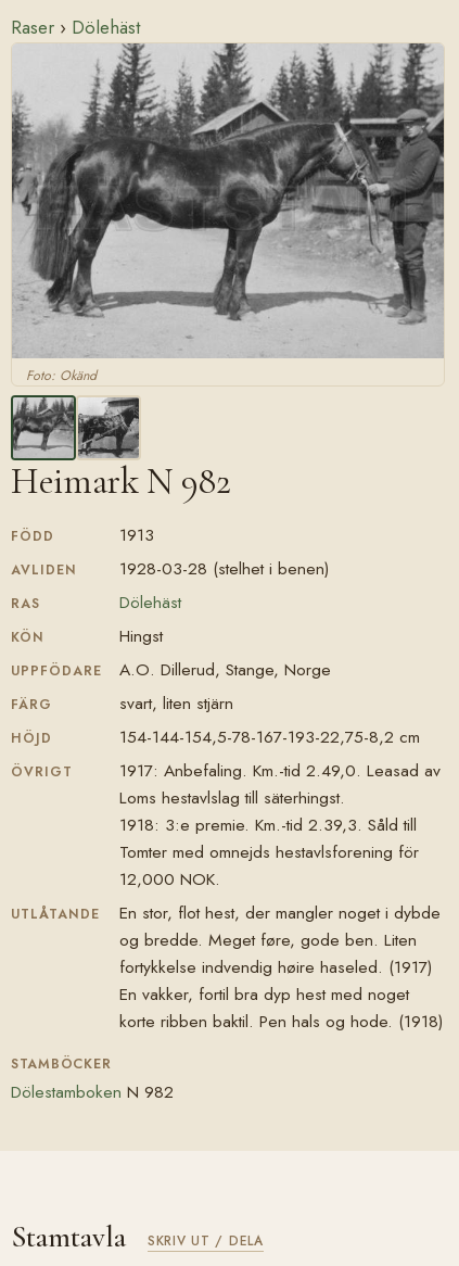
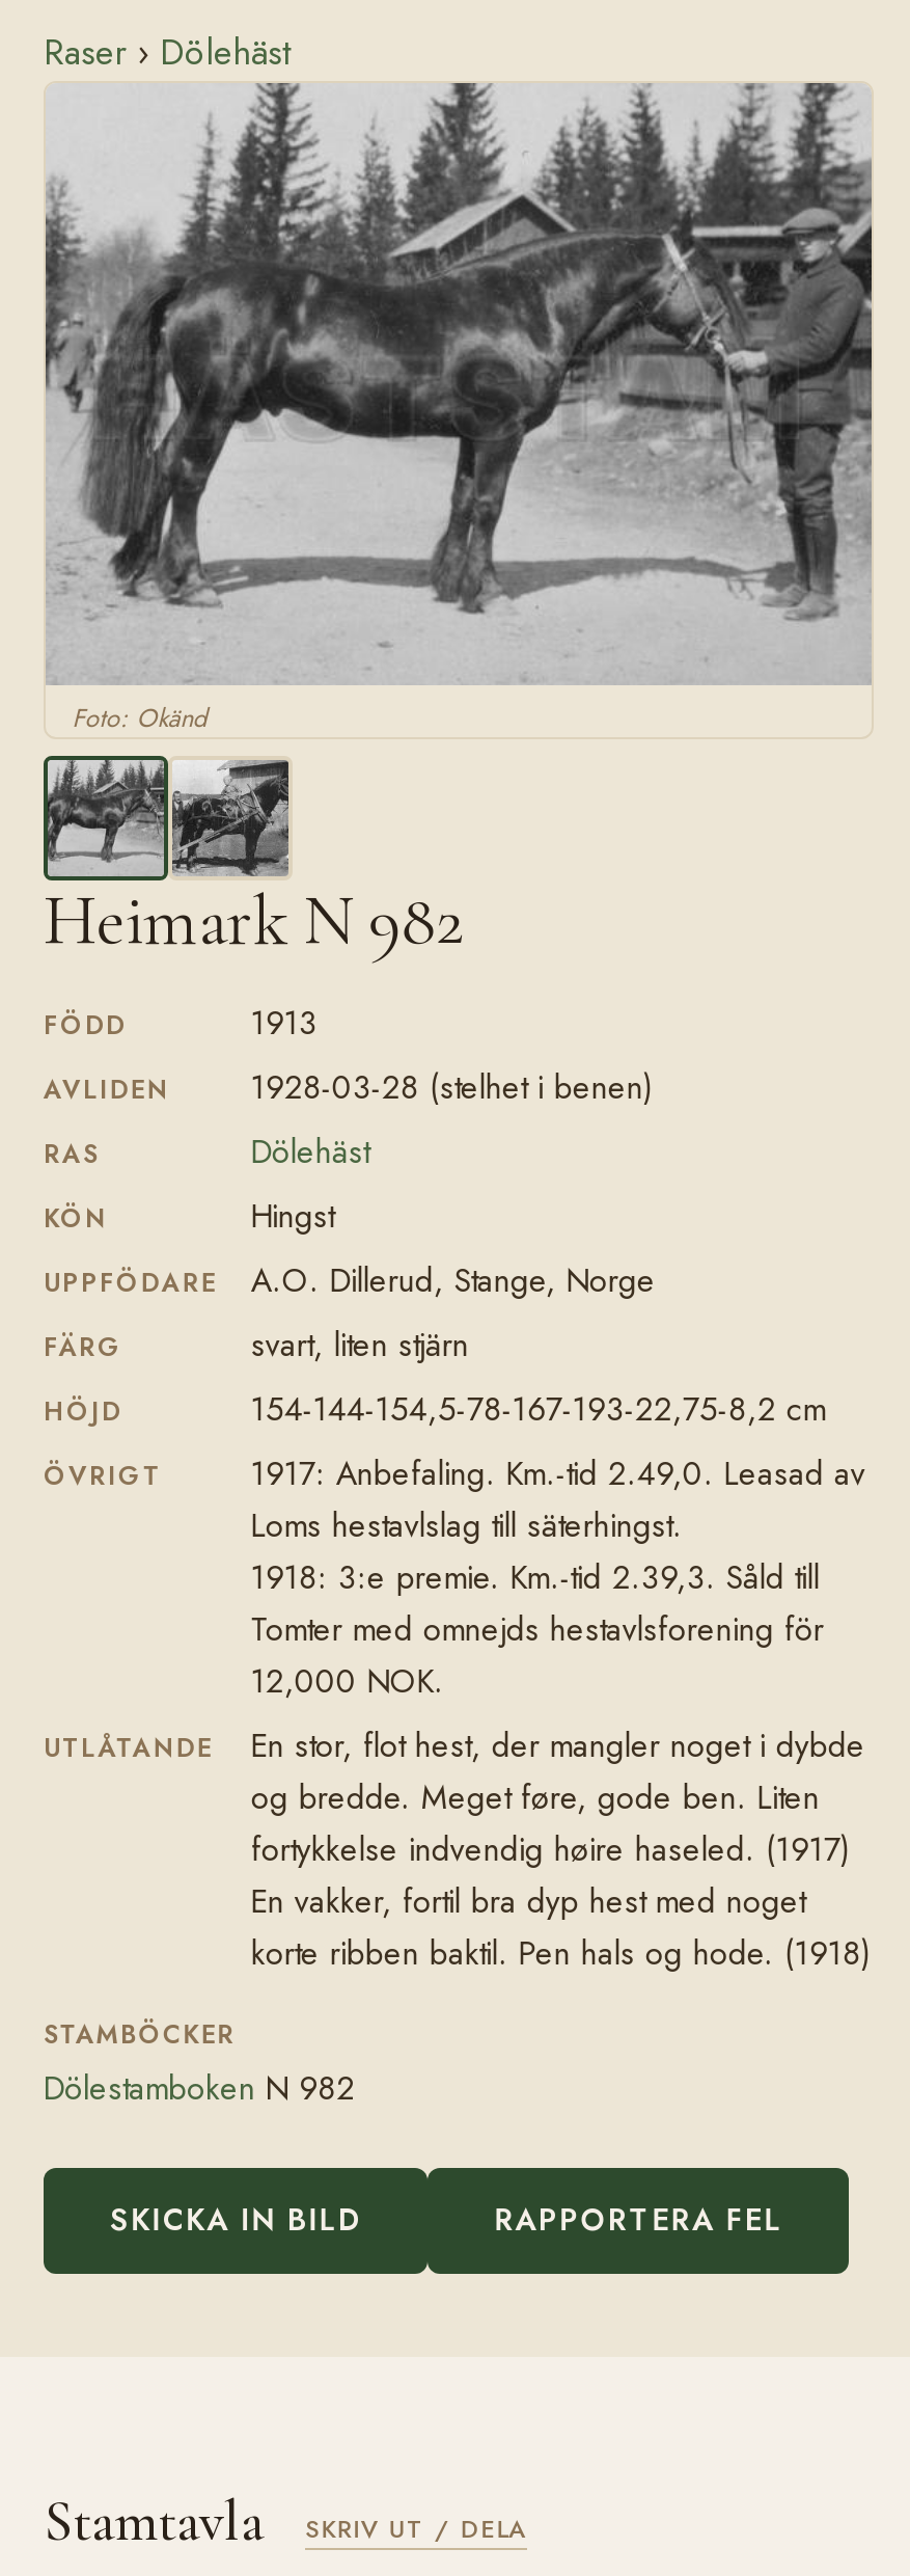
none -> [110,2200,783,2242] SKICKA IN BILD | RAPPORTERA FEL

